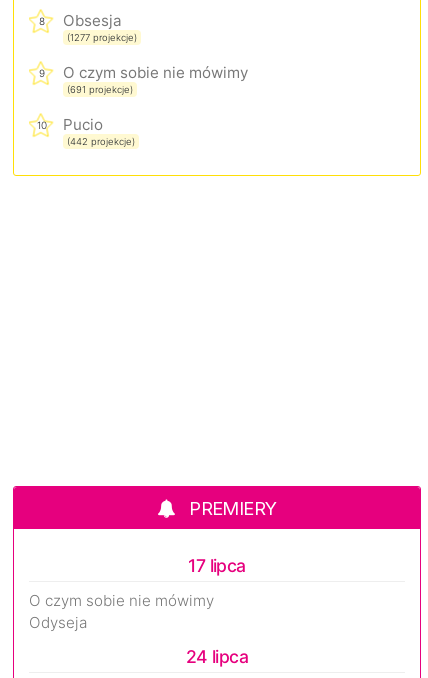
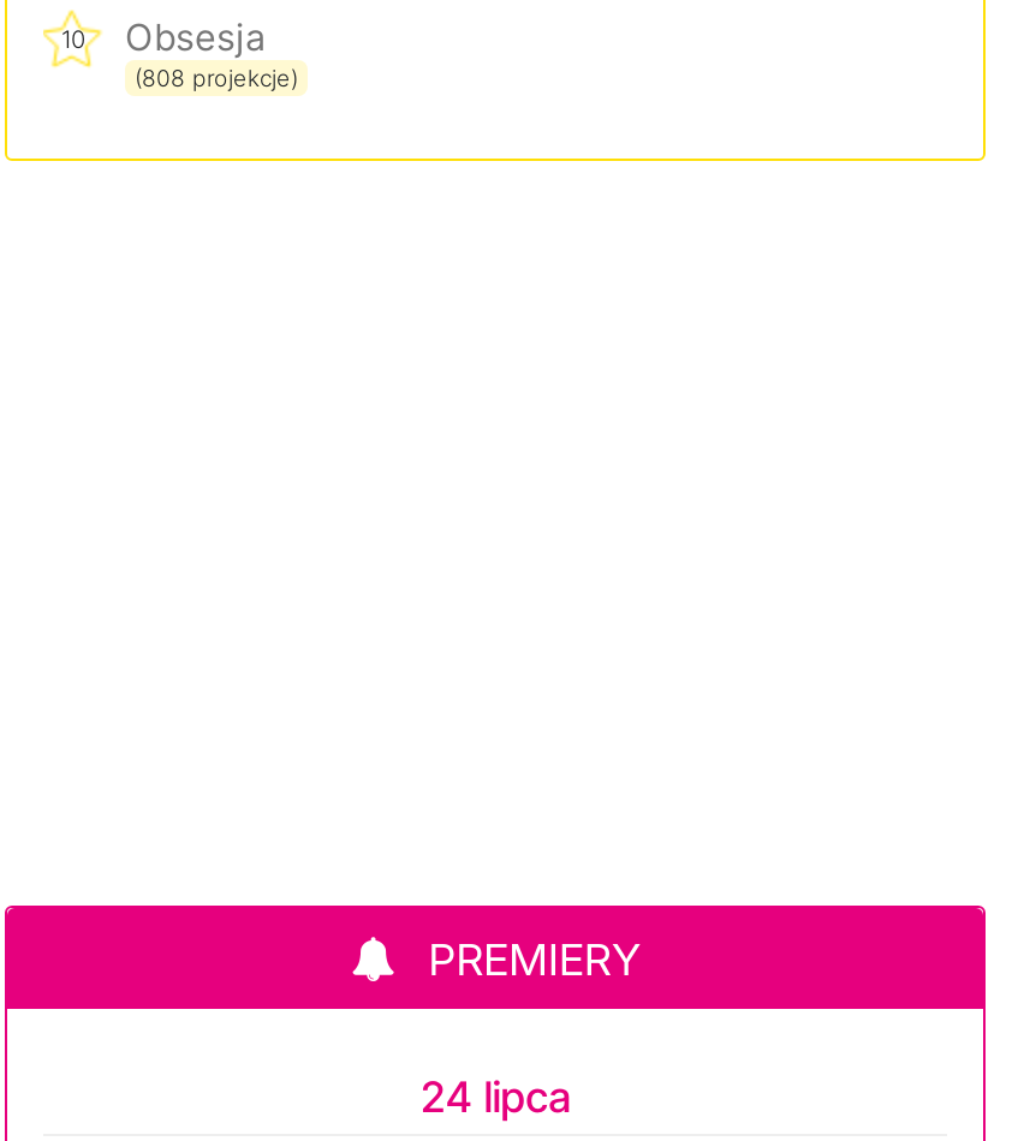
[38,11,122,30] 8 Obsesja -> [61,14,267,60] 10 Obsesja
[36,32,248,147] (1277 projekcje) | 9 | O czym sobie nie mówimy | (691 projekcje) | 10 | Pucio | (442 projekcje) -> [135,65,298,91] (808 projekcje)
[29,555,246,632] 17 lipca | O czym sobie nie mówimy | Odyseja -> none

